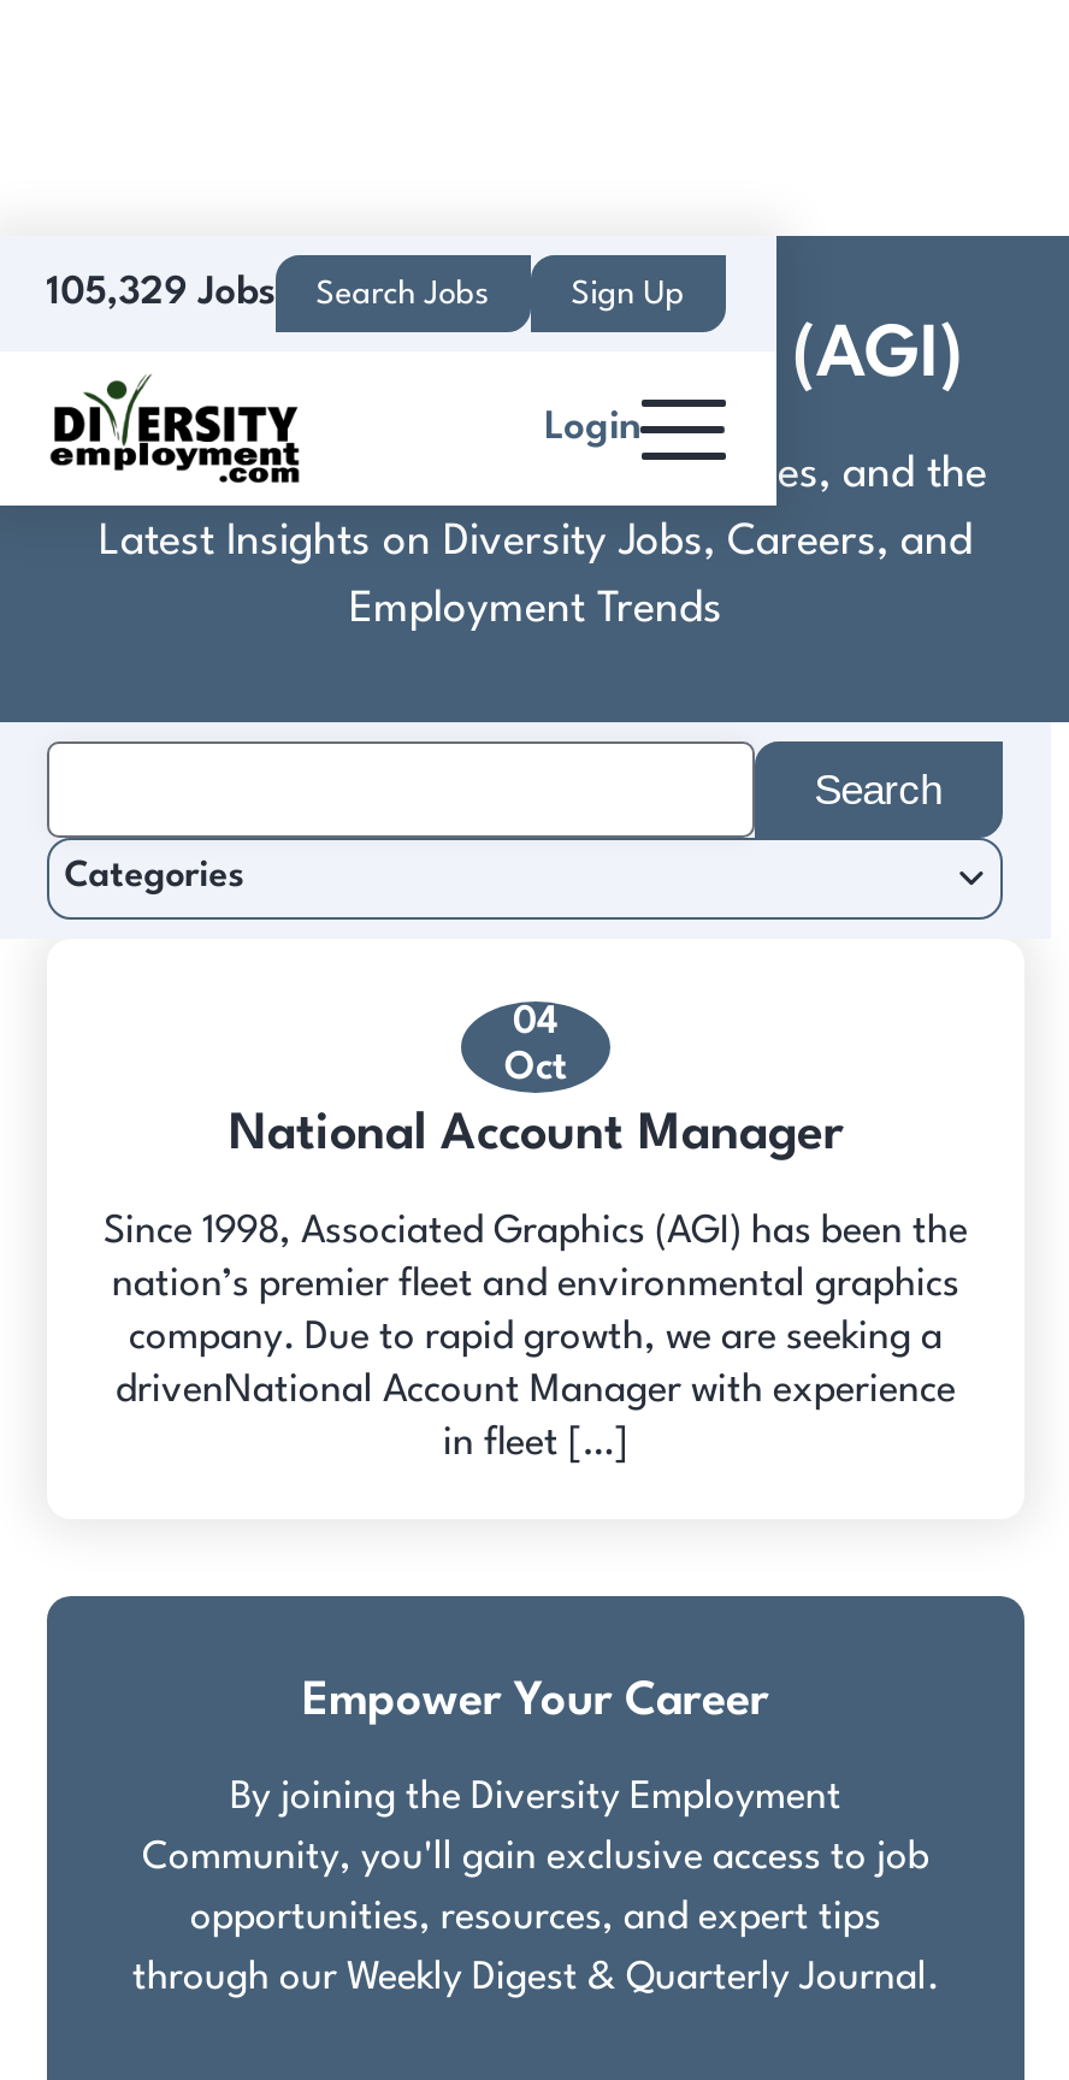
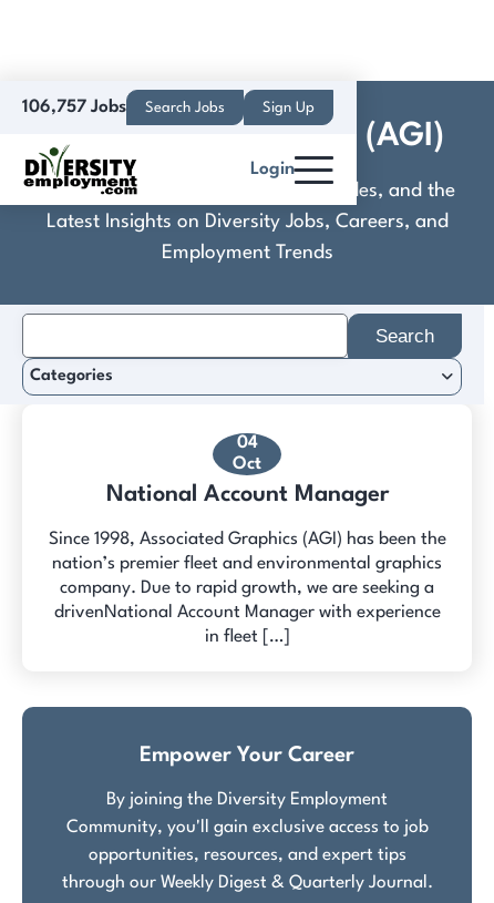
[46,273,489,312] 105,329 Jobs Search Jobs -> [22,98,225,116] 106,757 Jobs Search Jobs

